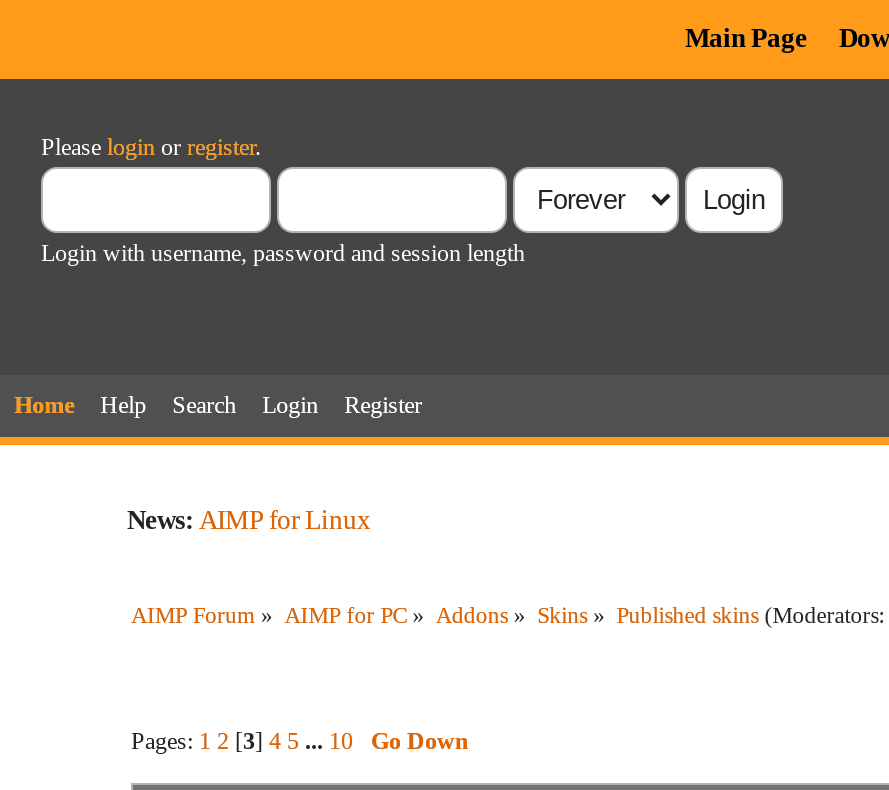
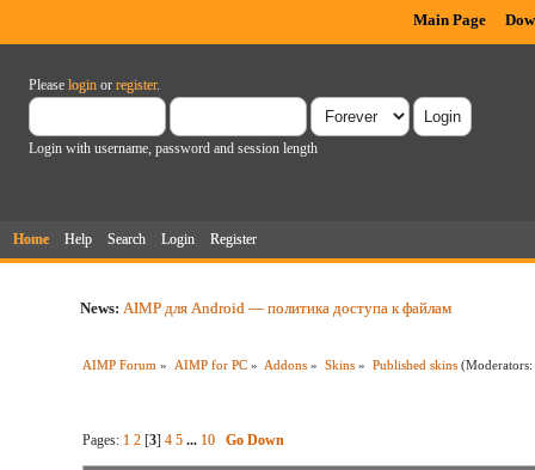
[127,505,371,535] News: AIMP for Linux -> [80,299,451,317] News: AIMP для Android — политика доступа к файлам

